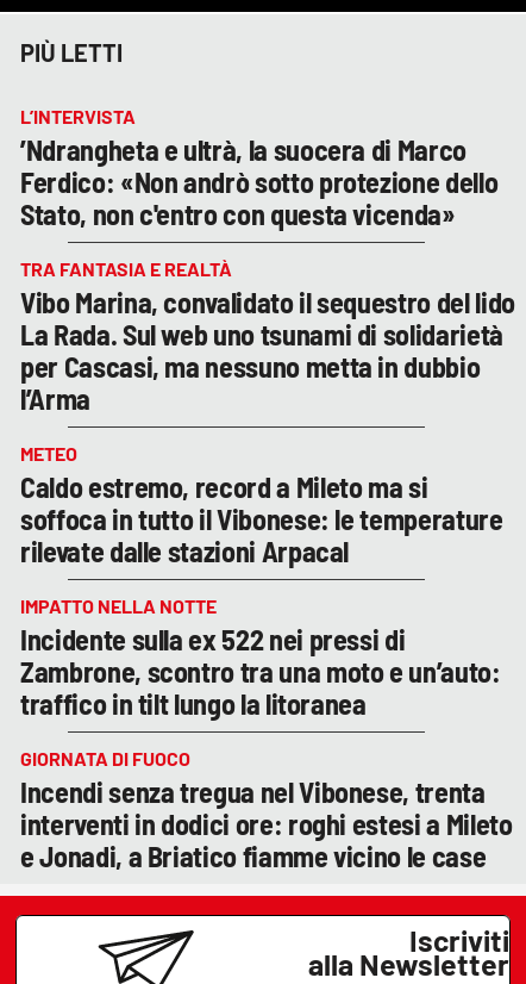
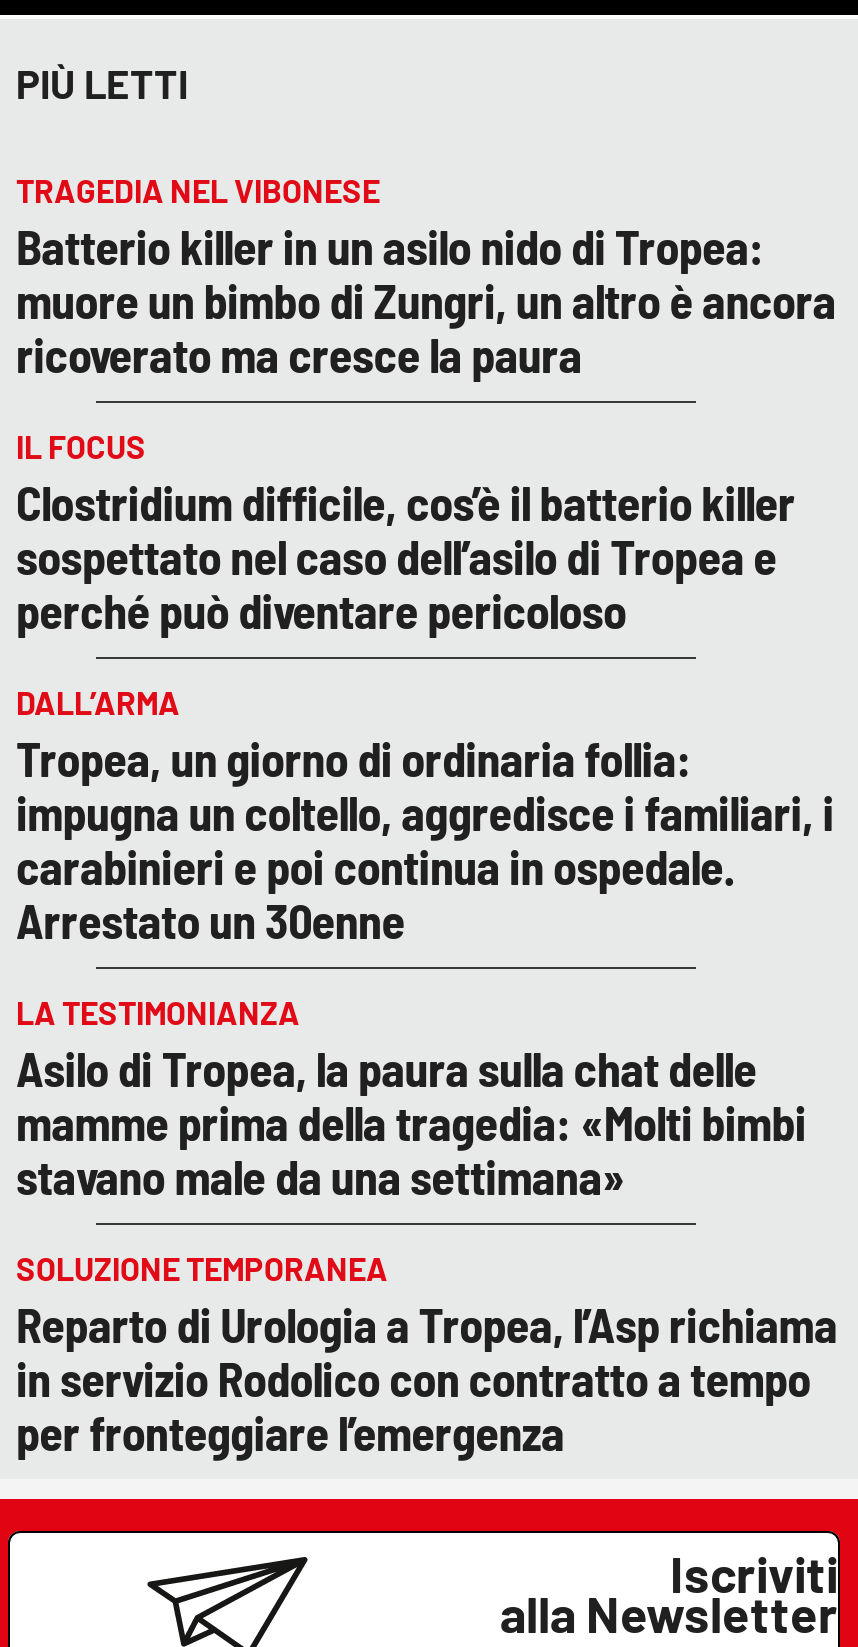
[20,105,498,231] L’INTERVISTA | ’Ndrangheta e ultrà, la suocera di Marco | Ferdico: «Non andrò sotto protezione dello | Stato, non c'entro con questa vicenda» -> [16,172,836,384] TRAGEDIA NEL VIBONESE | Batterio killer in un asilo nido di Tropea: | muore un bimbo di Zungri, un altro è ancora | ricoverato ma cresce la paura
[20,258,515,416] TRA FANTASIA E REALTÀ | Vibo Marina, convalidato il sequestro del lido | La Rada. Sul web uno tsunami di solidarietà | per Cascasi, ma nessuno metta in dubbio | l’Arma -> [16,428,795,640] IL FOCUS | Clostridium difficile, cos’è il batterio killer | sospettato nel caso dell’asilo di Tropea e | perché può diventare pericoloso
[20,442,503,569] METEO | Caldo estremo, record a Mileto ma si | soffoca in tutto il Vibonese: le temperature | rilevate dalle stazioni Arpacal -> [16,684,834,950] DALL’ARMA | Tropea, un giorno di ordinaria follia: | impugna un coltello, aggredisce i familiari, i | carabinieri e poi continua in ospedale. | Arrestato un 30enne
[20,595,501,721] IMPATTO NELLA NOTTE | Incidente sulla ex 522 nei pressi di | Zambrone, scontro tra una moto e un’auto: | traffico in tilt lungo la litoranea -> [16,994,806,1206] LA TESTIMONIANZA | Asilo di Tropea, la paura sulla chat delle | mamme prima della tragedia: «Molti bimbi | stavano male da una settimana»
[20,747,512,874] GIORNATA DI FUOCO | Incendi senza tregua nel Vibonese, trenta | interventi in dodici ore: roghi estesi a Mileto | e Jonadi, a Briatico fiamme vicino le case -> [16,1250,837,1462] SOLUZIONE TEMPORANEA | Reparto di Urologia a Tropea, l’Asp richiama | in servizio Rodolico con contratto a tempo | per fronteggiare l’emergenza

